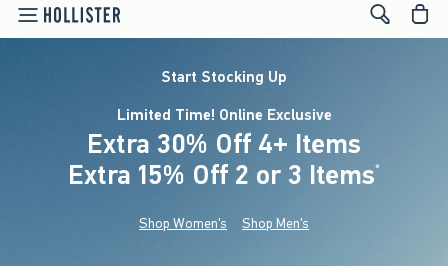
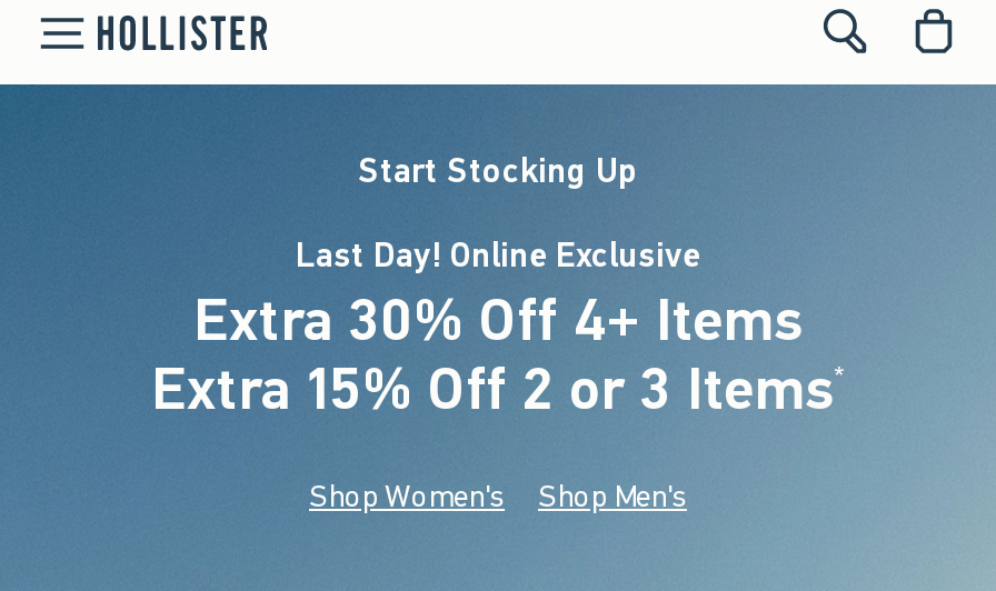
[116,105,331,125] Limited Time! Online Exclusive -> [296,233,700,278] Last Day! Online Exclusive

